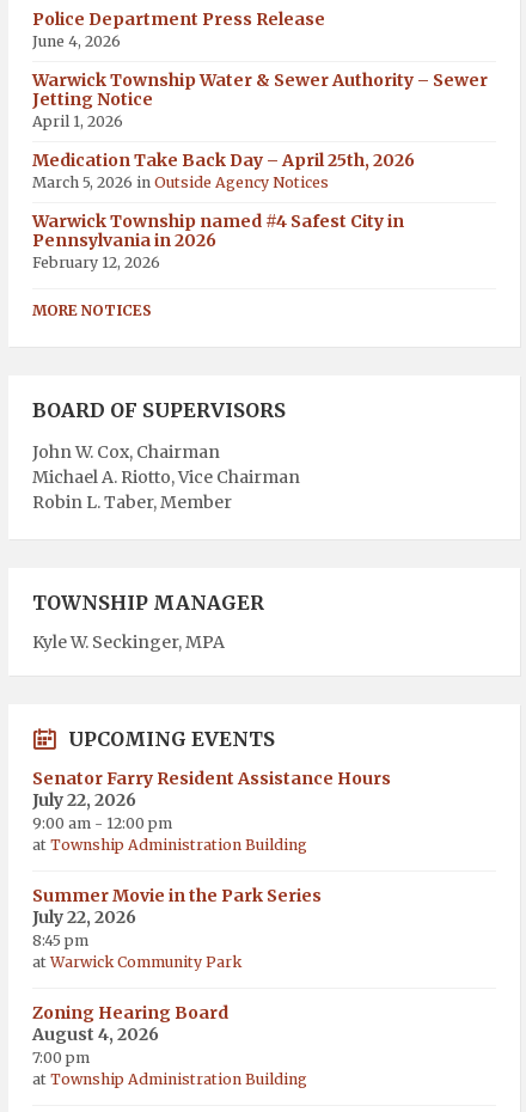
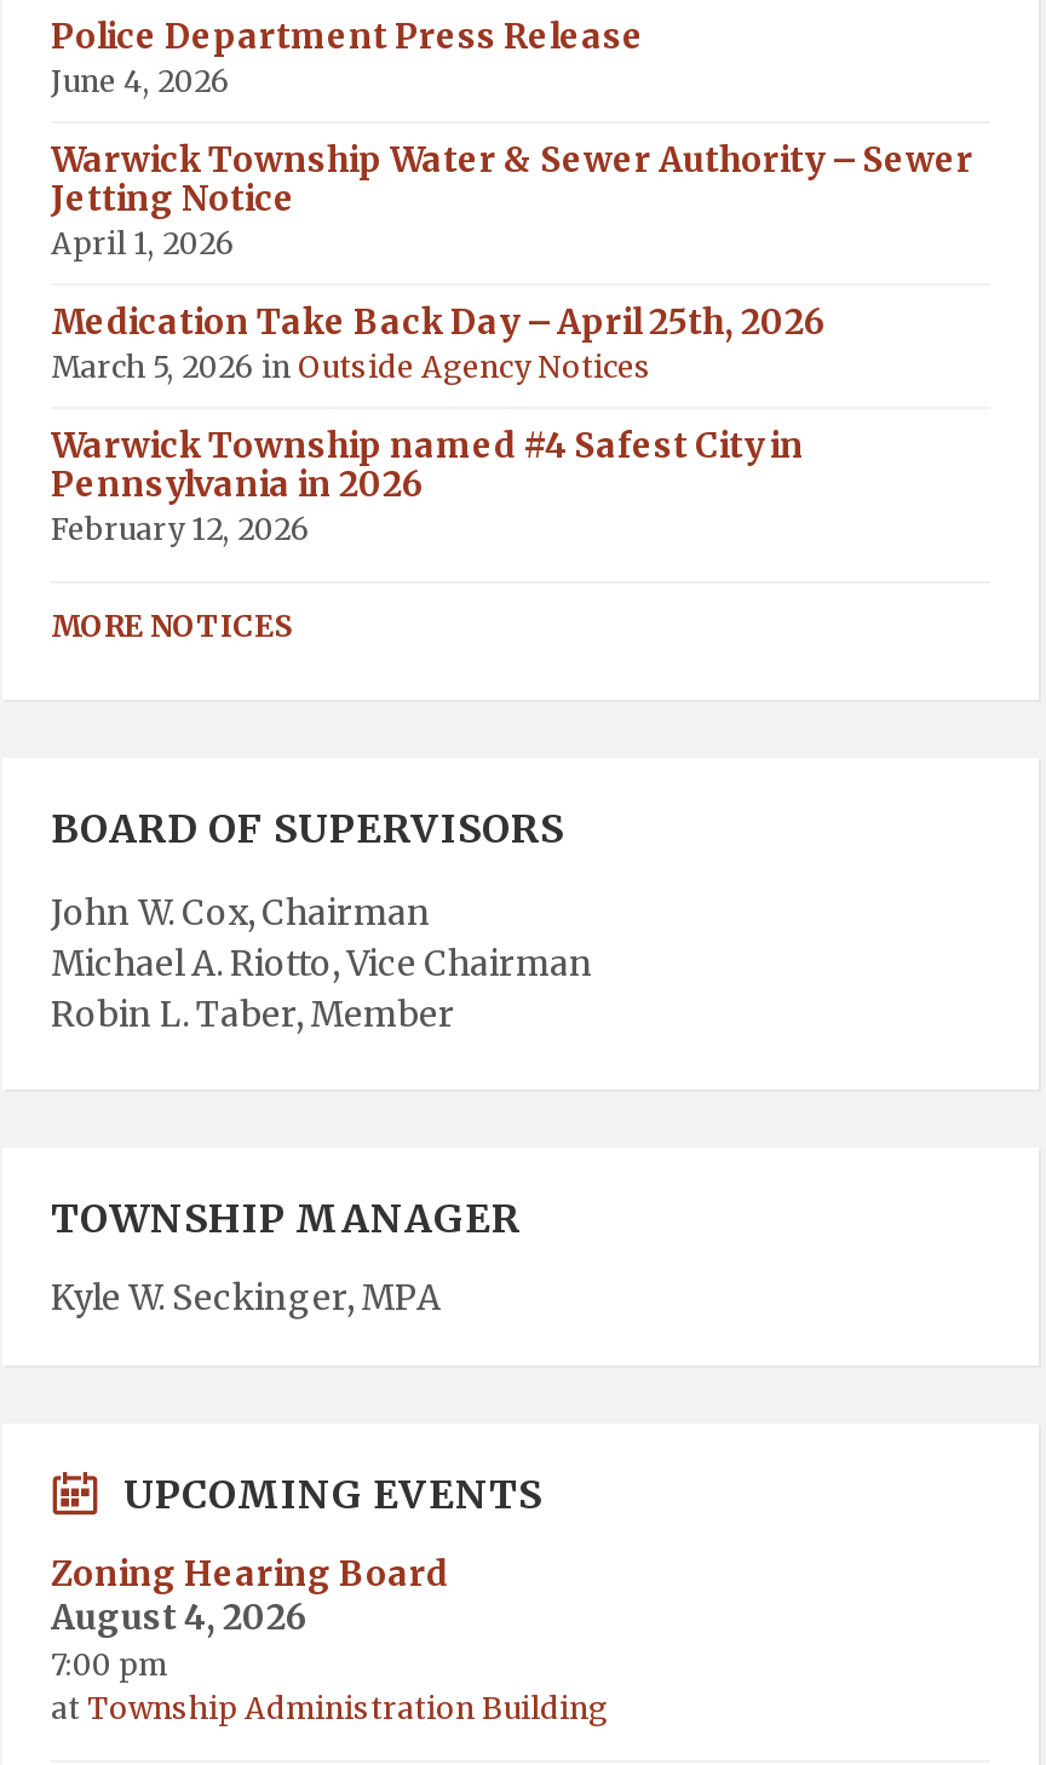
[32,768,391,971] Senator Farry Resident Assistance Hours | July 22, 2026 | 9:00 am - 12:00 pm | at Township Administration Building | Summer Movie in the Park Series | July 22, 2026 | 8:45 pm | at Warwick Community Park -> none

